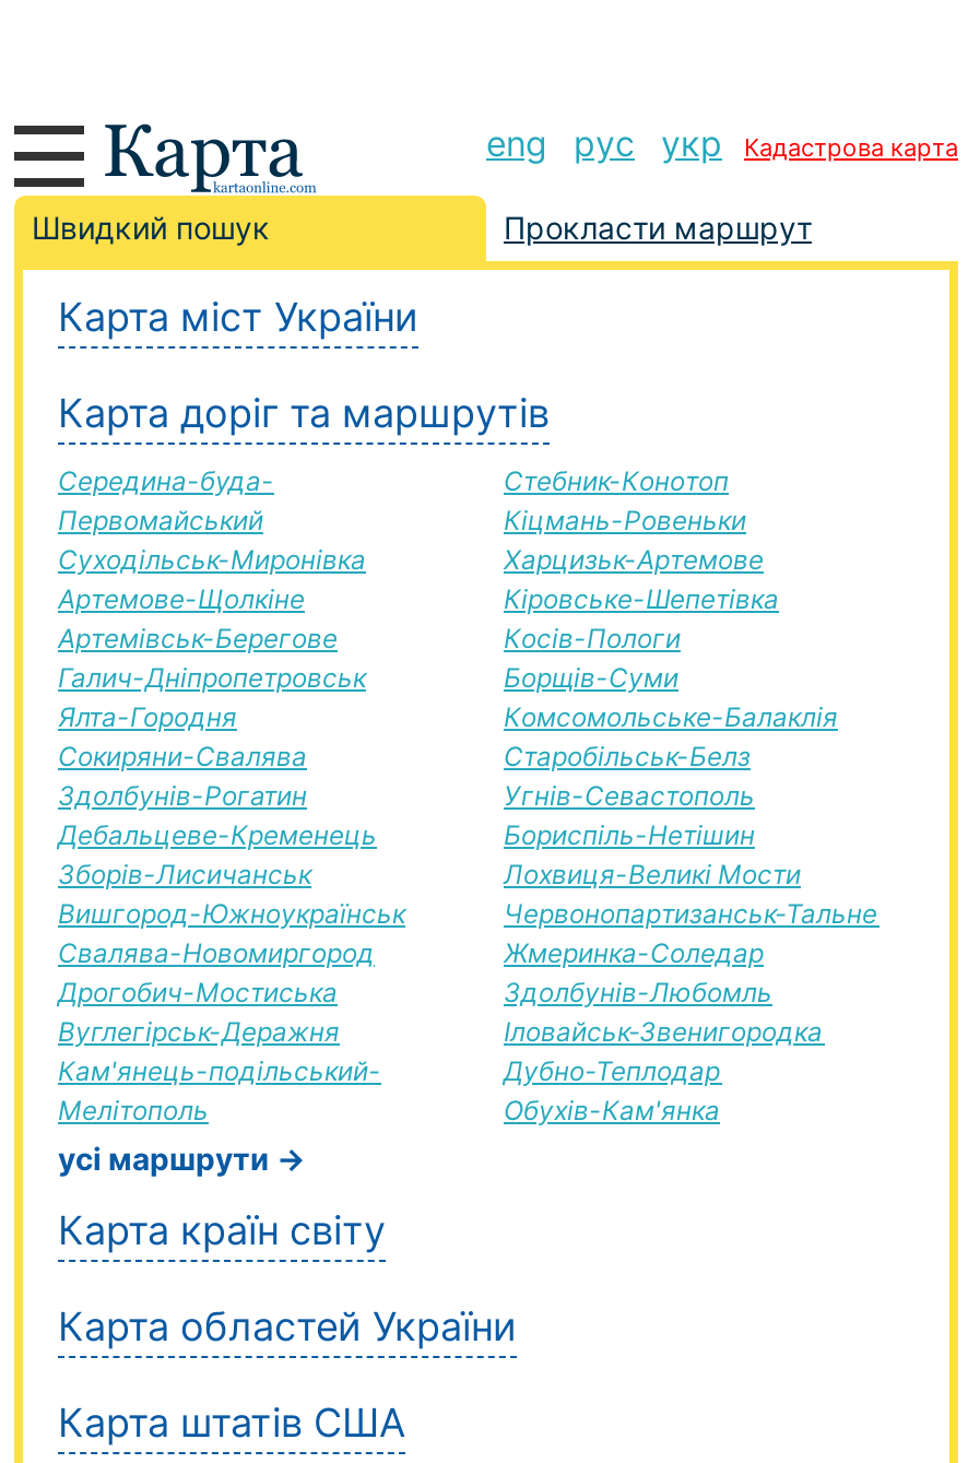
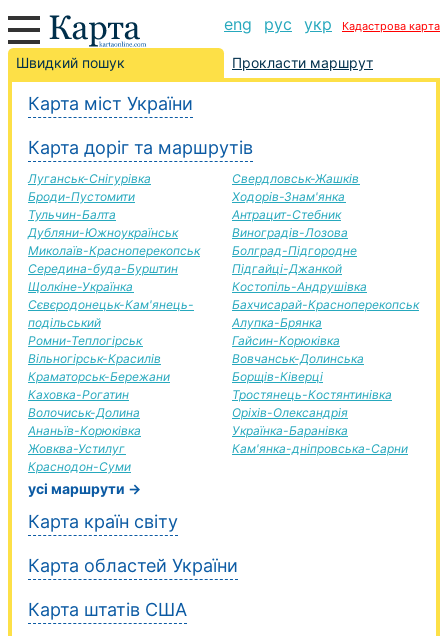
[58,464,405,1126] Середина-буда- | Первомайський | Суходільськ-Миронівка | Артемове-Щолкіне | Артемівськ-Берегове | Галич-Дніпропетровськ | Ялта-Городня | Сокиряни-Свалява | Здолбунів-Рогатин | Дебальцеве-Кременець | Зборів-Лисичанськ | Вишгород-Южноукраїнськ | Свалява-Новомиргород | Дрогобич-Мостиська | Вуглегірськ-Деражня | Кам'янець-подільський- | Мелітополь -> [28,171,200,474] Луганськ-Снігурівка | Броди-Пустомити | Тульчин-Балта | Дубляни-Южноукраїнськ | Миколаїв-Красноперекопськ | Середина-буда-Бурштин | Щолкіне-Українка | Сєвєродонецьк-Кам'янець- | подільський | Ромни-Теплогірськ | Вільногірськ-Красилів | Краматорськ-Бережани | Каховка-Рогатин | Волочиськ-Долина | Ананьїв-Корюківка | Жовква-Устилуг | Краснодон-Суми
[504,464,880,1126] Стебник-Конотоп | Кіцмань-Ровеньки | Харцизьк-Артемове | Кіровське-Шепетівка | Косів-Пологи | Борщів-Суми | Комсомольське-Балаклія | Старобільськ-Белз | Угнів-Севастополь | Бориспіль-Нетішин | Лохвиця-Великі Мости | Червонопартизанськ-Тальне | Жмеринка-Соледар | Здолбунів-Любомль | Іловайськ-Звенигородка | Дубно-Теплодар | Обухів-Кам'янка -> [232,171,419,456] Свердловськ-Жашків | Ходорів-Знам'янка | Антрацит-Стебник | Виноградів-Лозова | Болград-Підгородне | Підгайці-Джанкой | Костопіль-Андрушівка | Бахчисарай-Красноперекопськ | Алупка-Брянка | Гайсин-Корюківка | Вовчанськ-Долинська | Борщів-Ківерці | Тростянець-Костянтинівка | Оріхів-Олександрія | Українка-Баранівка | Кам'янка-дніпровська-Сарни

